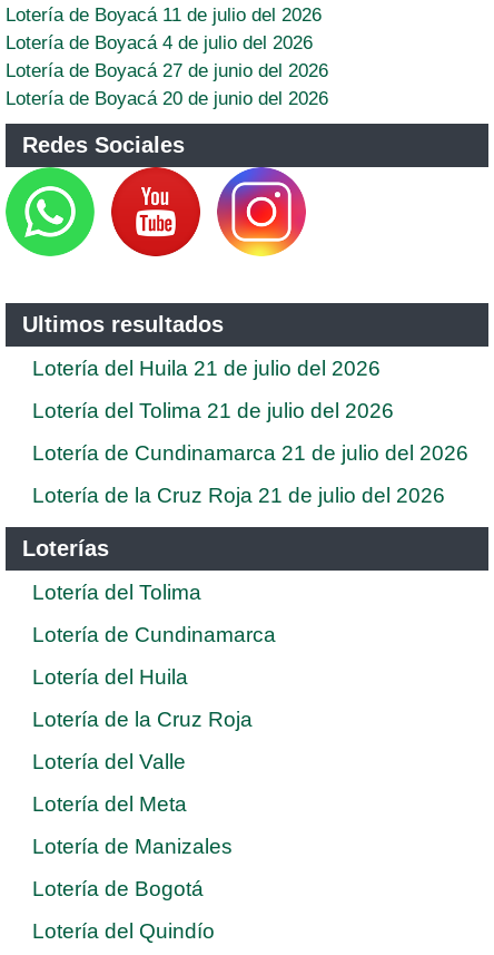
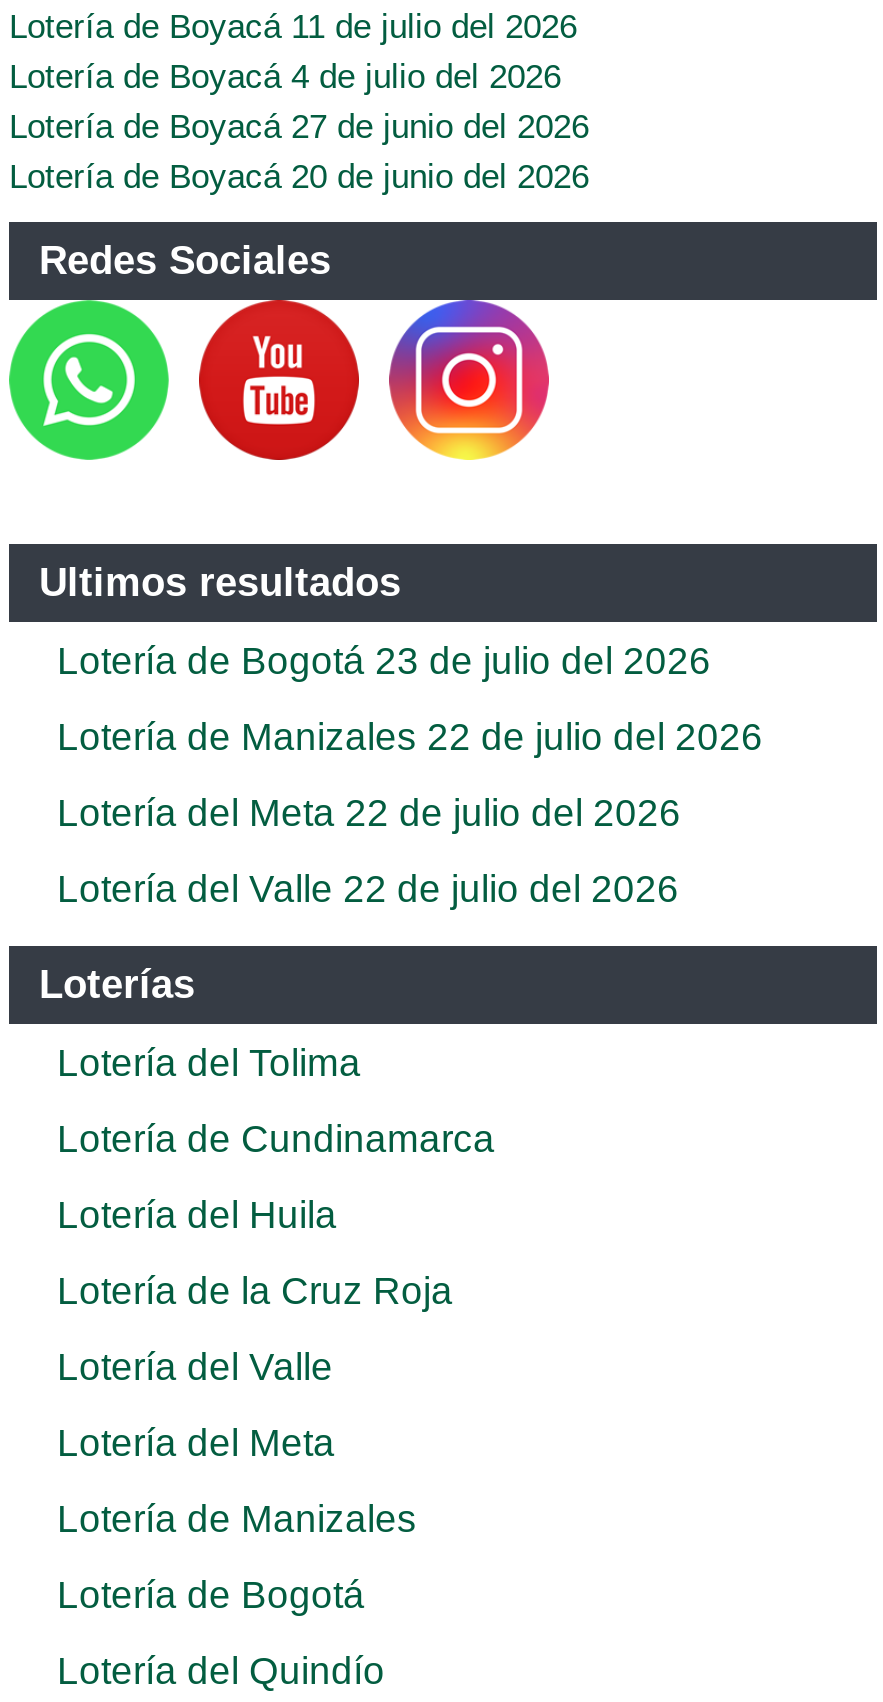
[32,357,381,380] Lotería del Huila 21 de julio del 2026 -> [57,640,711,682] Lotería de Bogotá 23 de julio del 2026
[32,399,394,422] Lotería del Tolima 21 de julio del 2026 -> [57,716,763,758] Lotería de Manizales 22 de julio del 2026
[32,441,468,465] Lotería de Cundinamarca 21 de julio del 2026 -> [57,792,681,834] Lotería del Meta 22 de julio del 2026
[32,484,445,507] Lotería de la Cruz Roja 21 de julio del 2026 -> [57,868,679,910] Lotería del Valle 22 de julio del 2026

